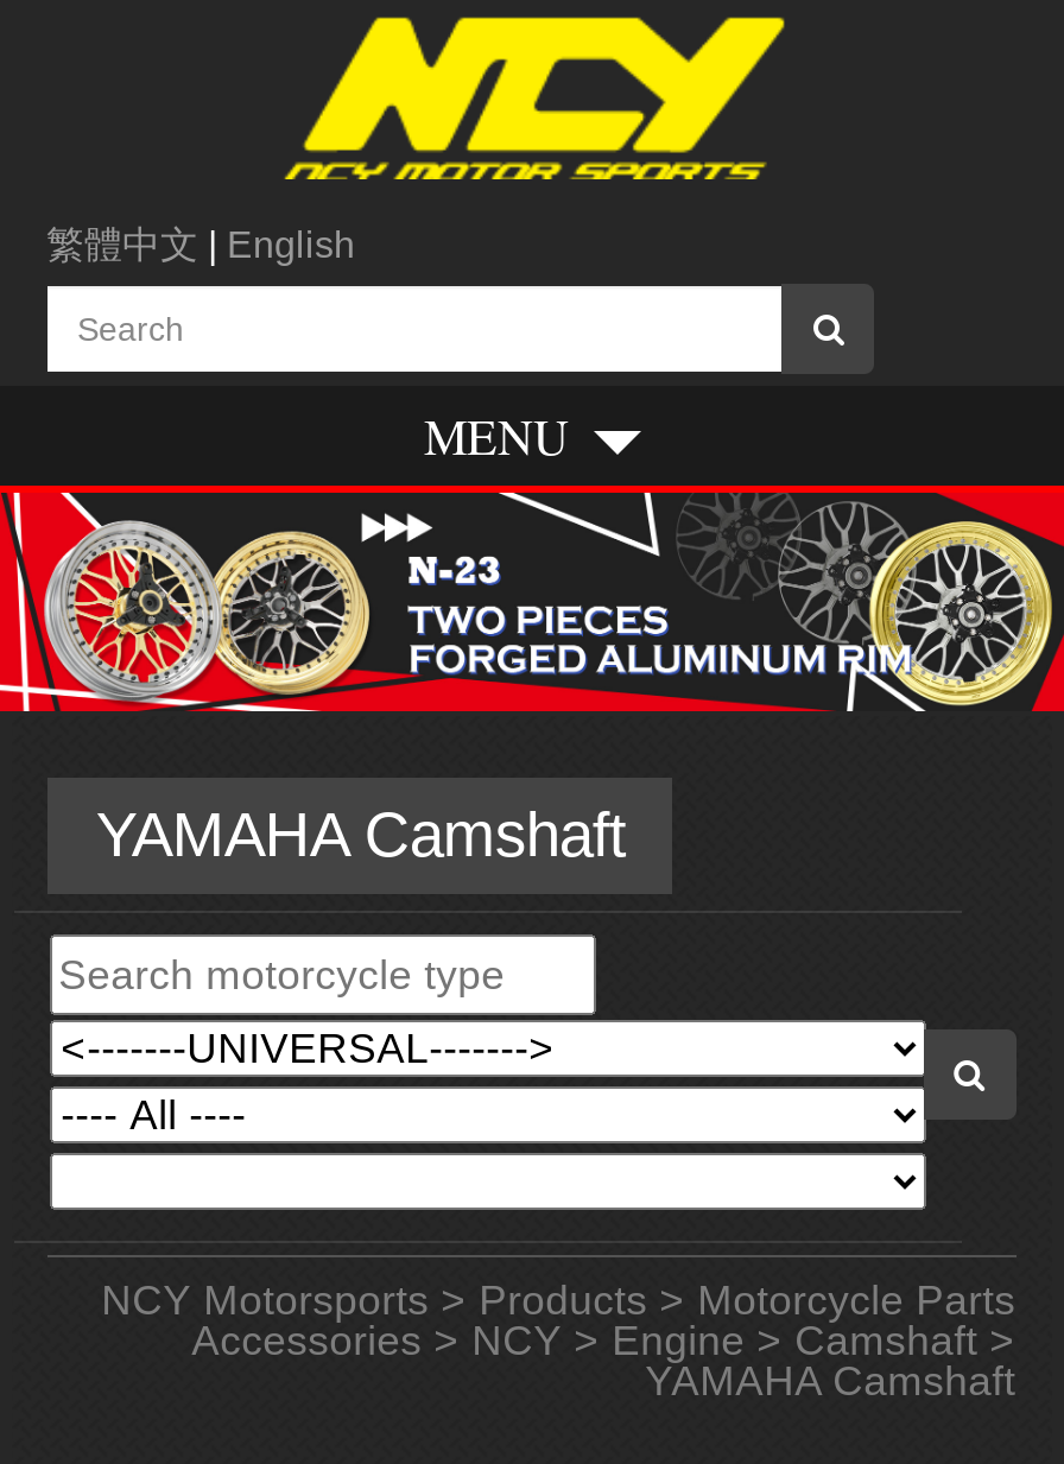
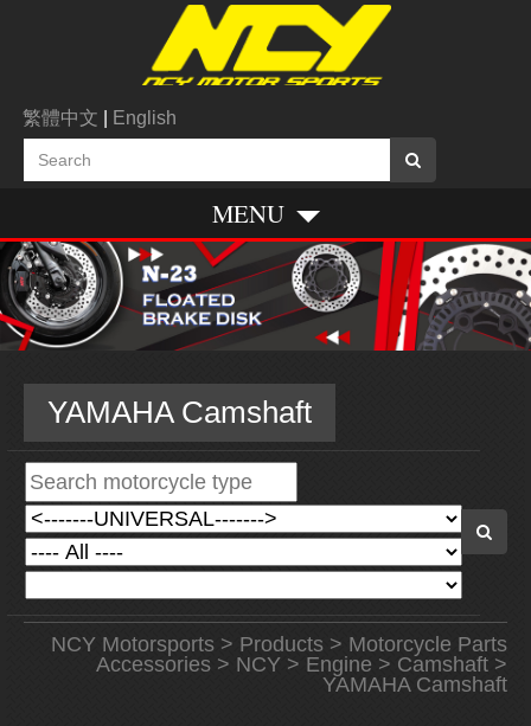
[7,490,1057,714] [image] -> [4,240,527,352] [image]

